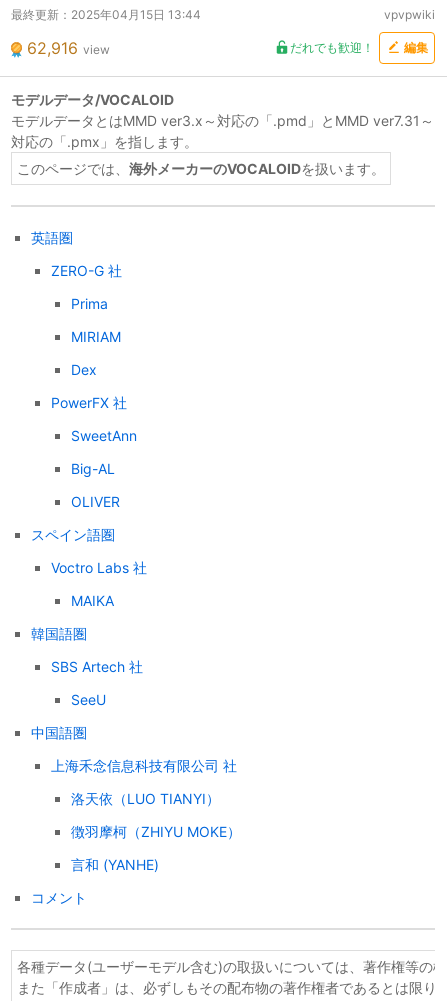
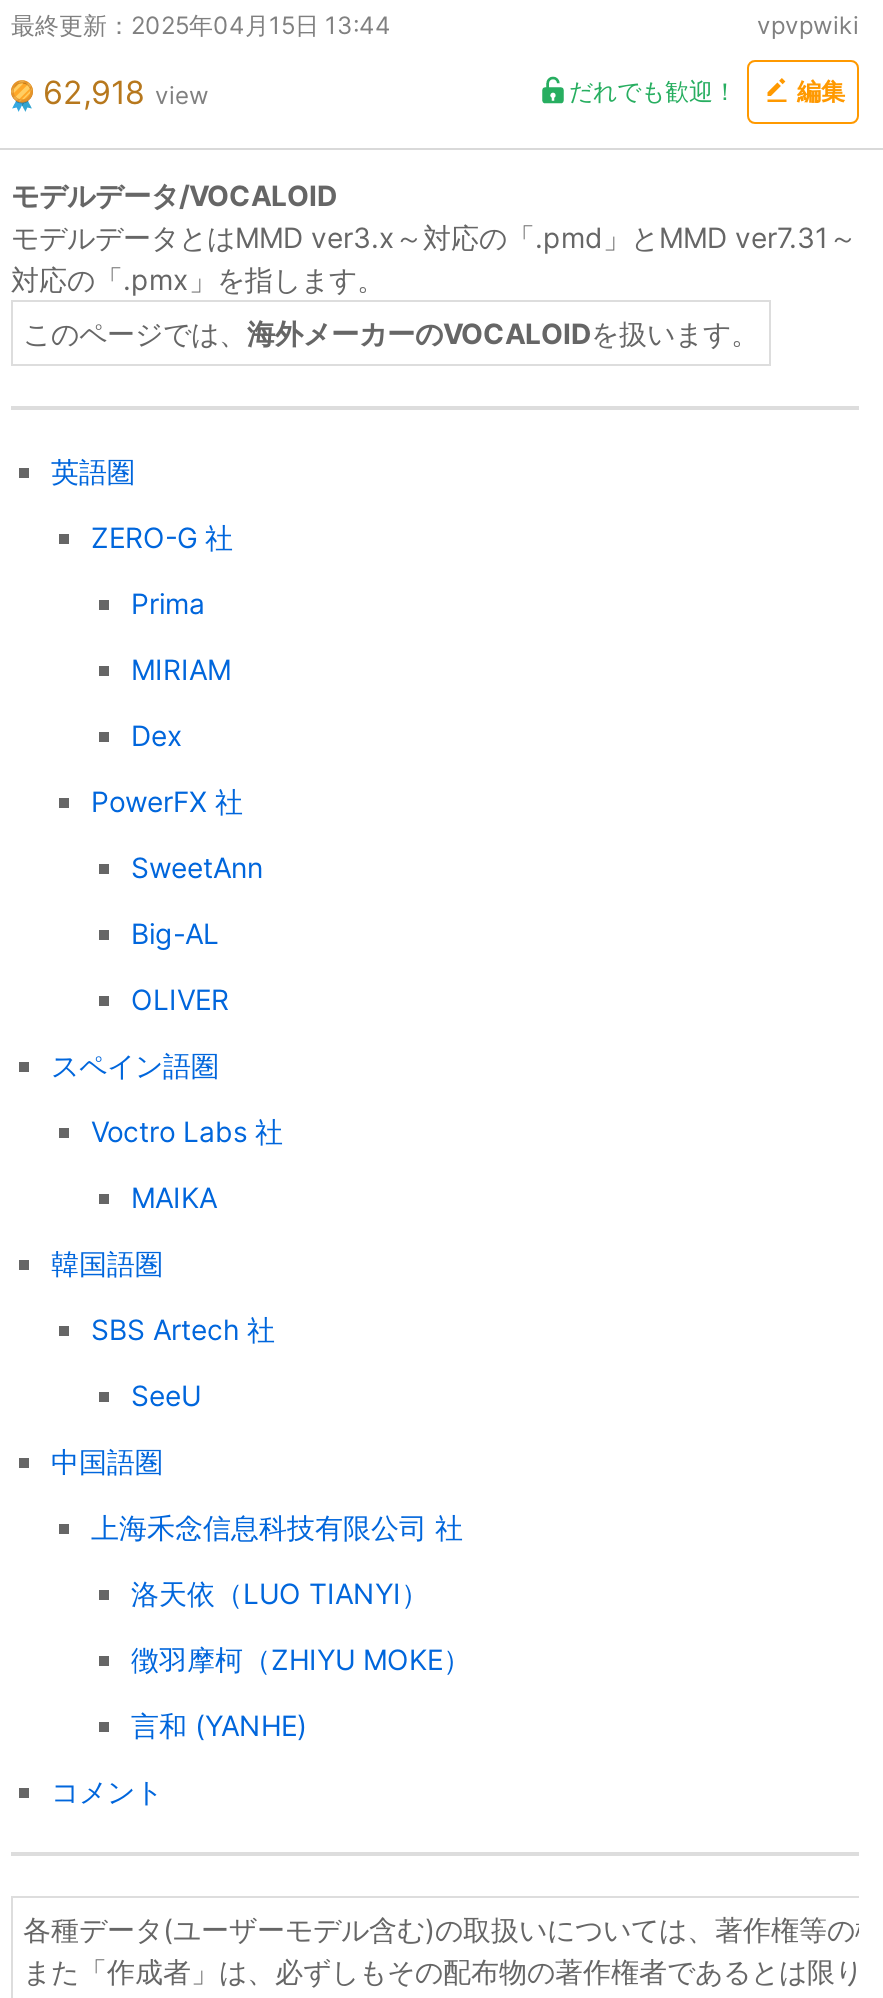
[27,38,110,58] 62,916 view -> [43,72,209,112] 62,918 view

